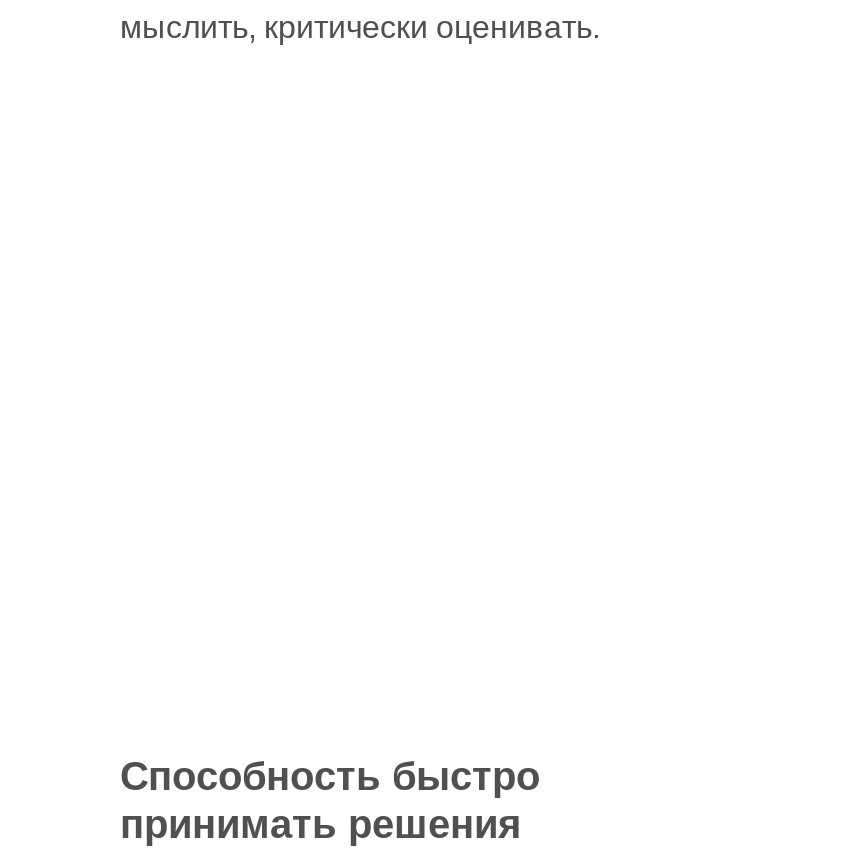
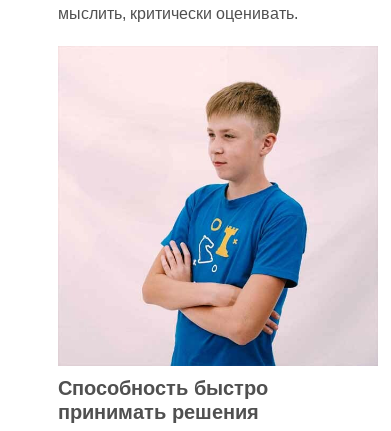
none -> [58,47,378,367] [image]

